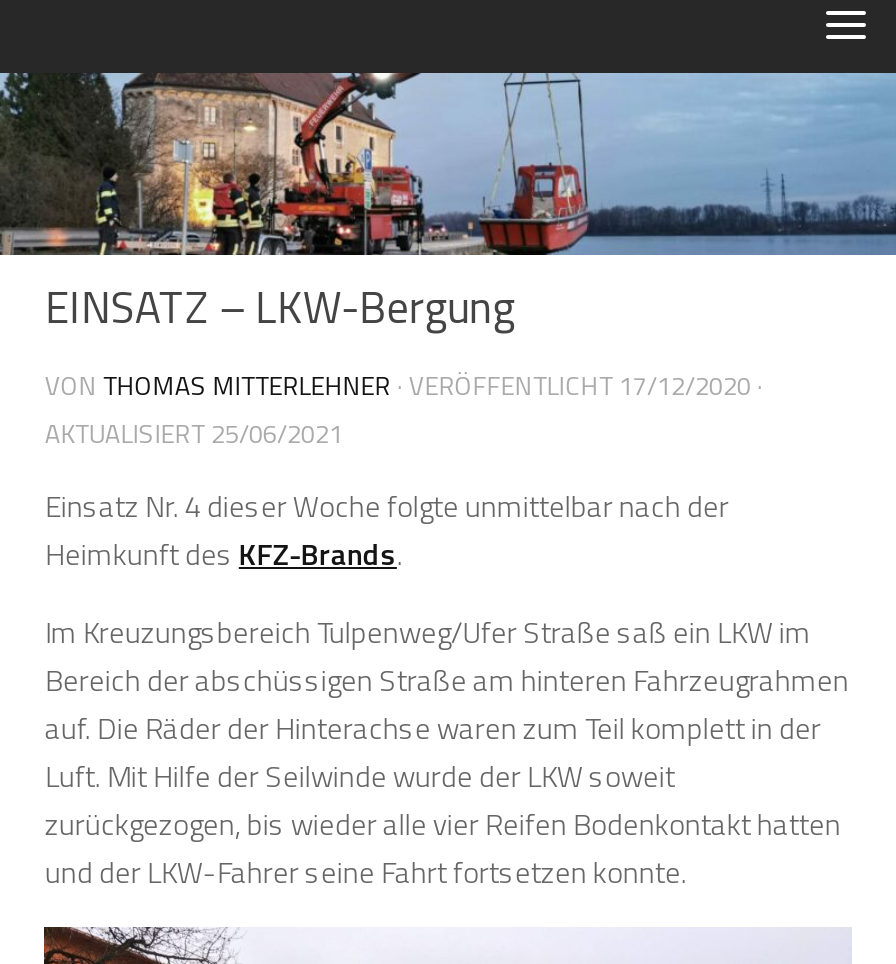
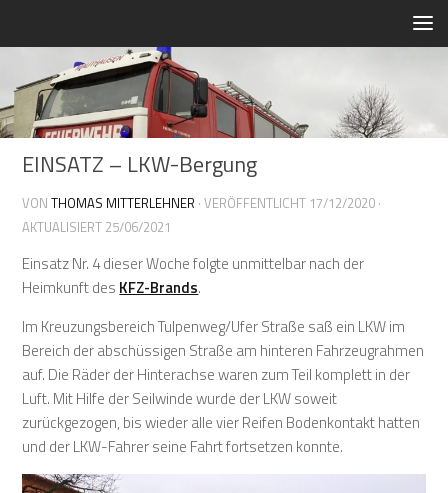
[6,71,890,257] [image] -> [3,46,445,139] [image]

